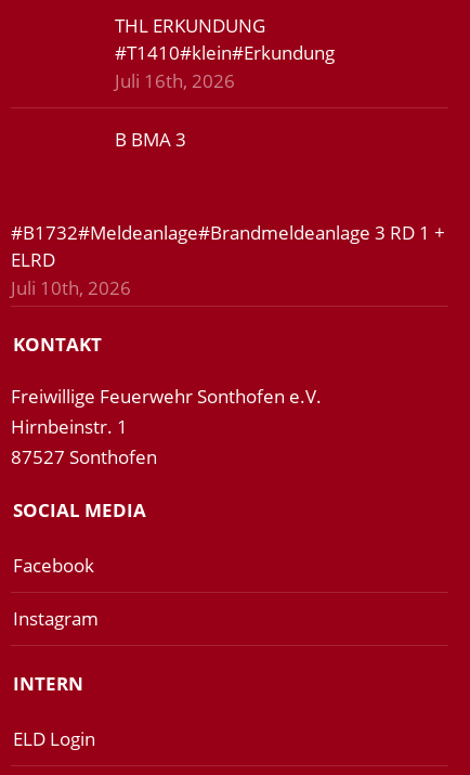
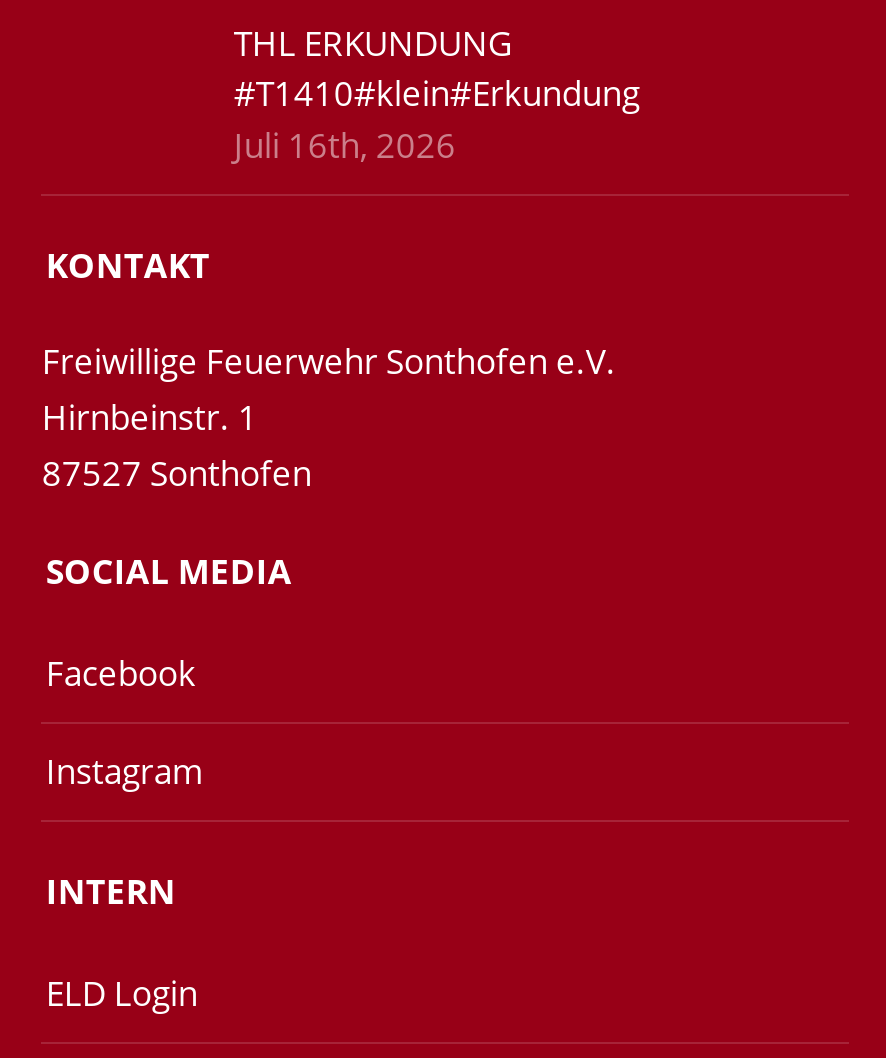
[115,127,187,152] B BMA 3 -> none
[11,220,446,300] #B1732#Meldeanlage#Brandmeldeanlage 3 RD 1 + | ELRD | Juli 10th, 2026 -> none

